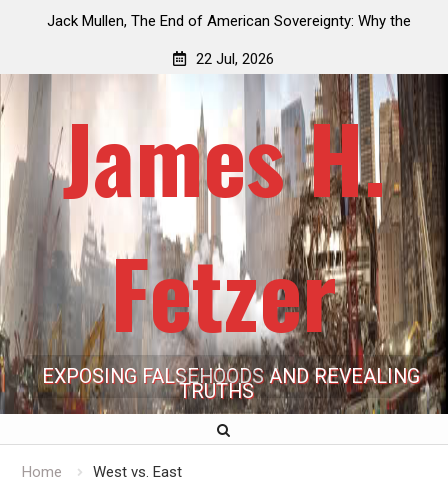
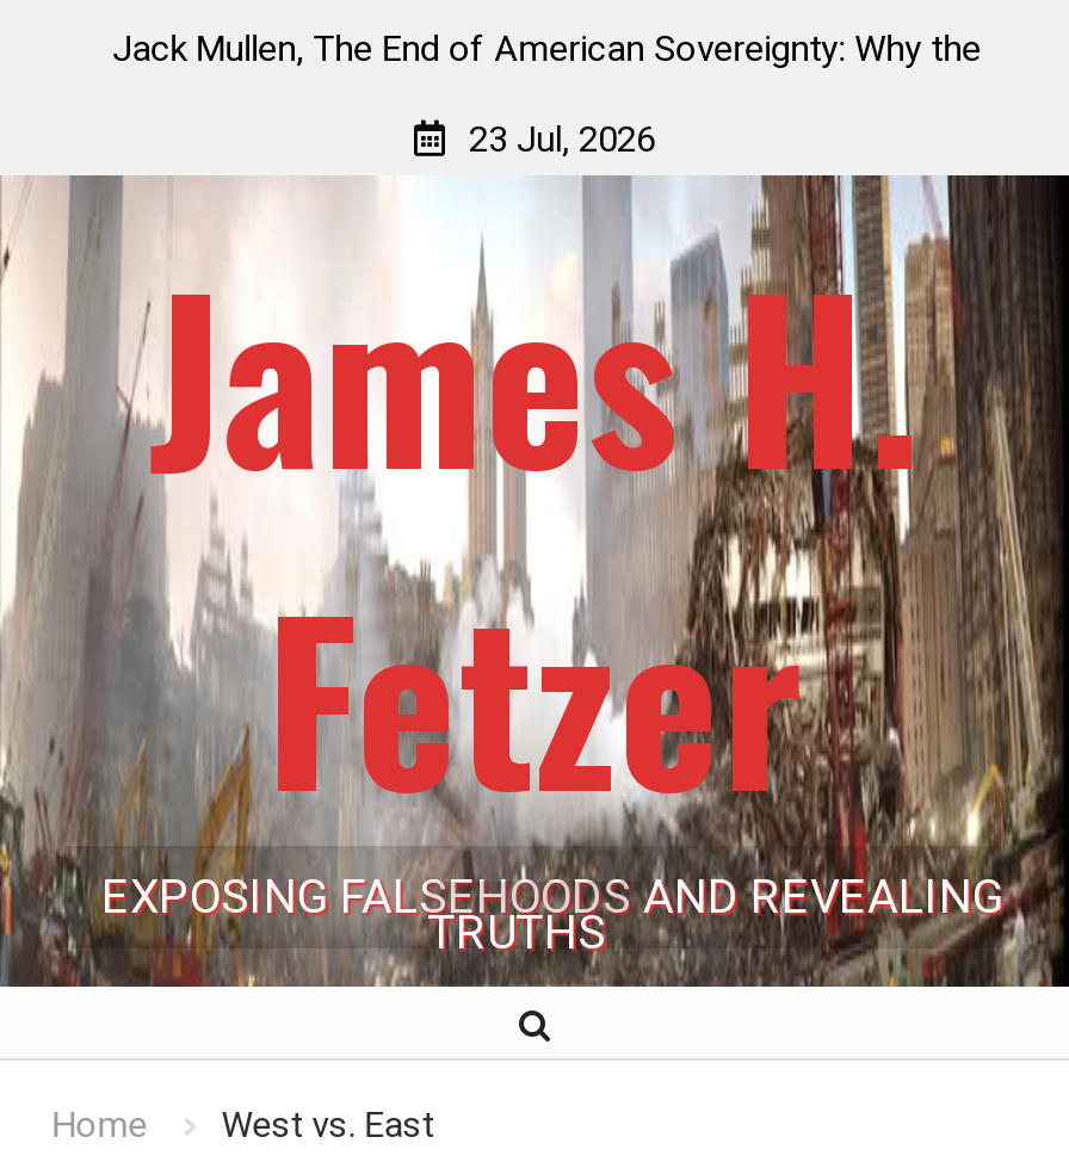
[196,50,274,68] 22 Jul, 2026 -> [469,118,655,161] 23 Jul, 2026

